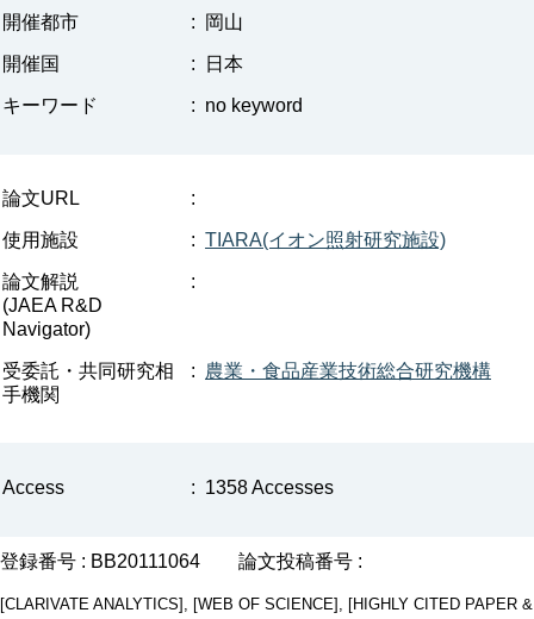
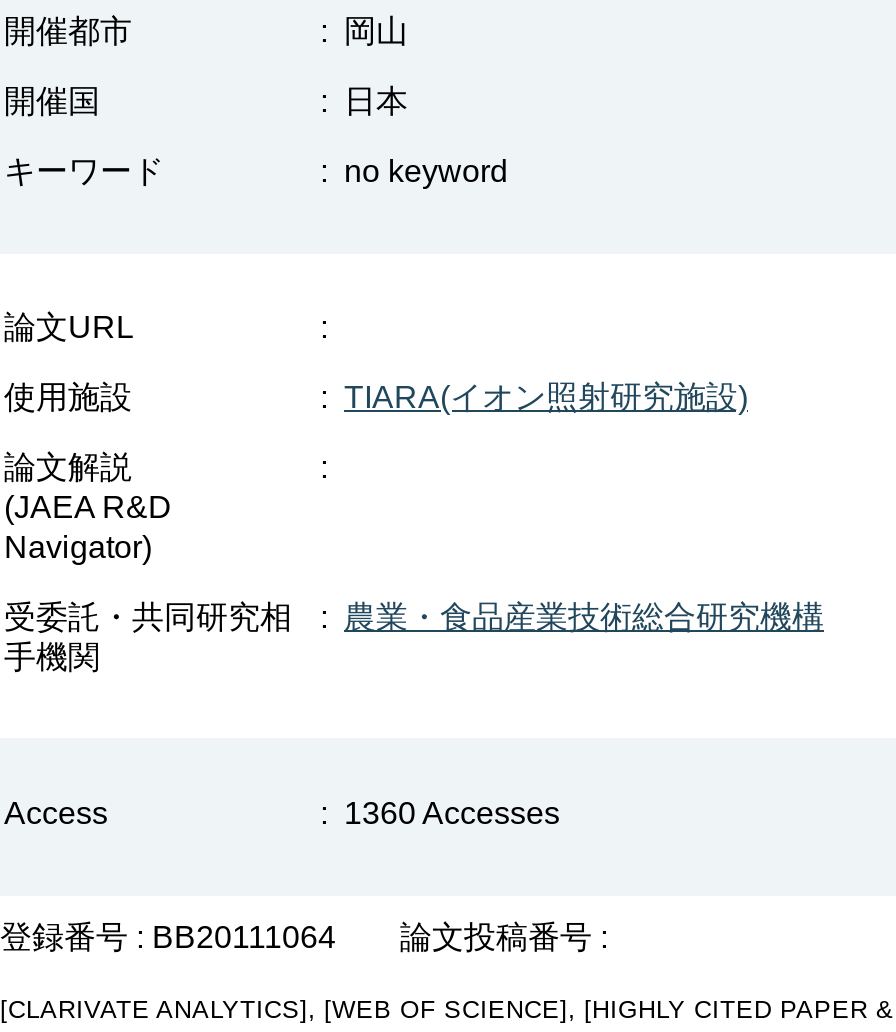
[191,477,334,497] : 1358 Accesses -> [320,795,560,829] : 1360 Accesses

